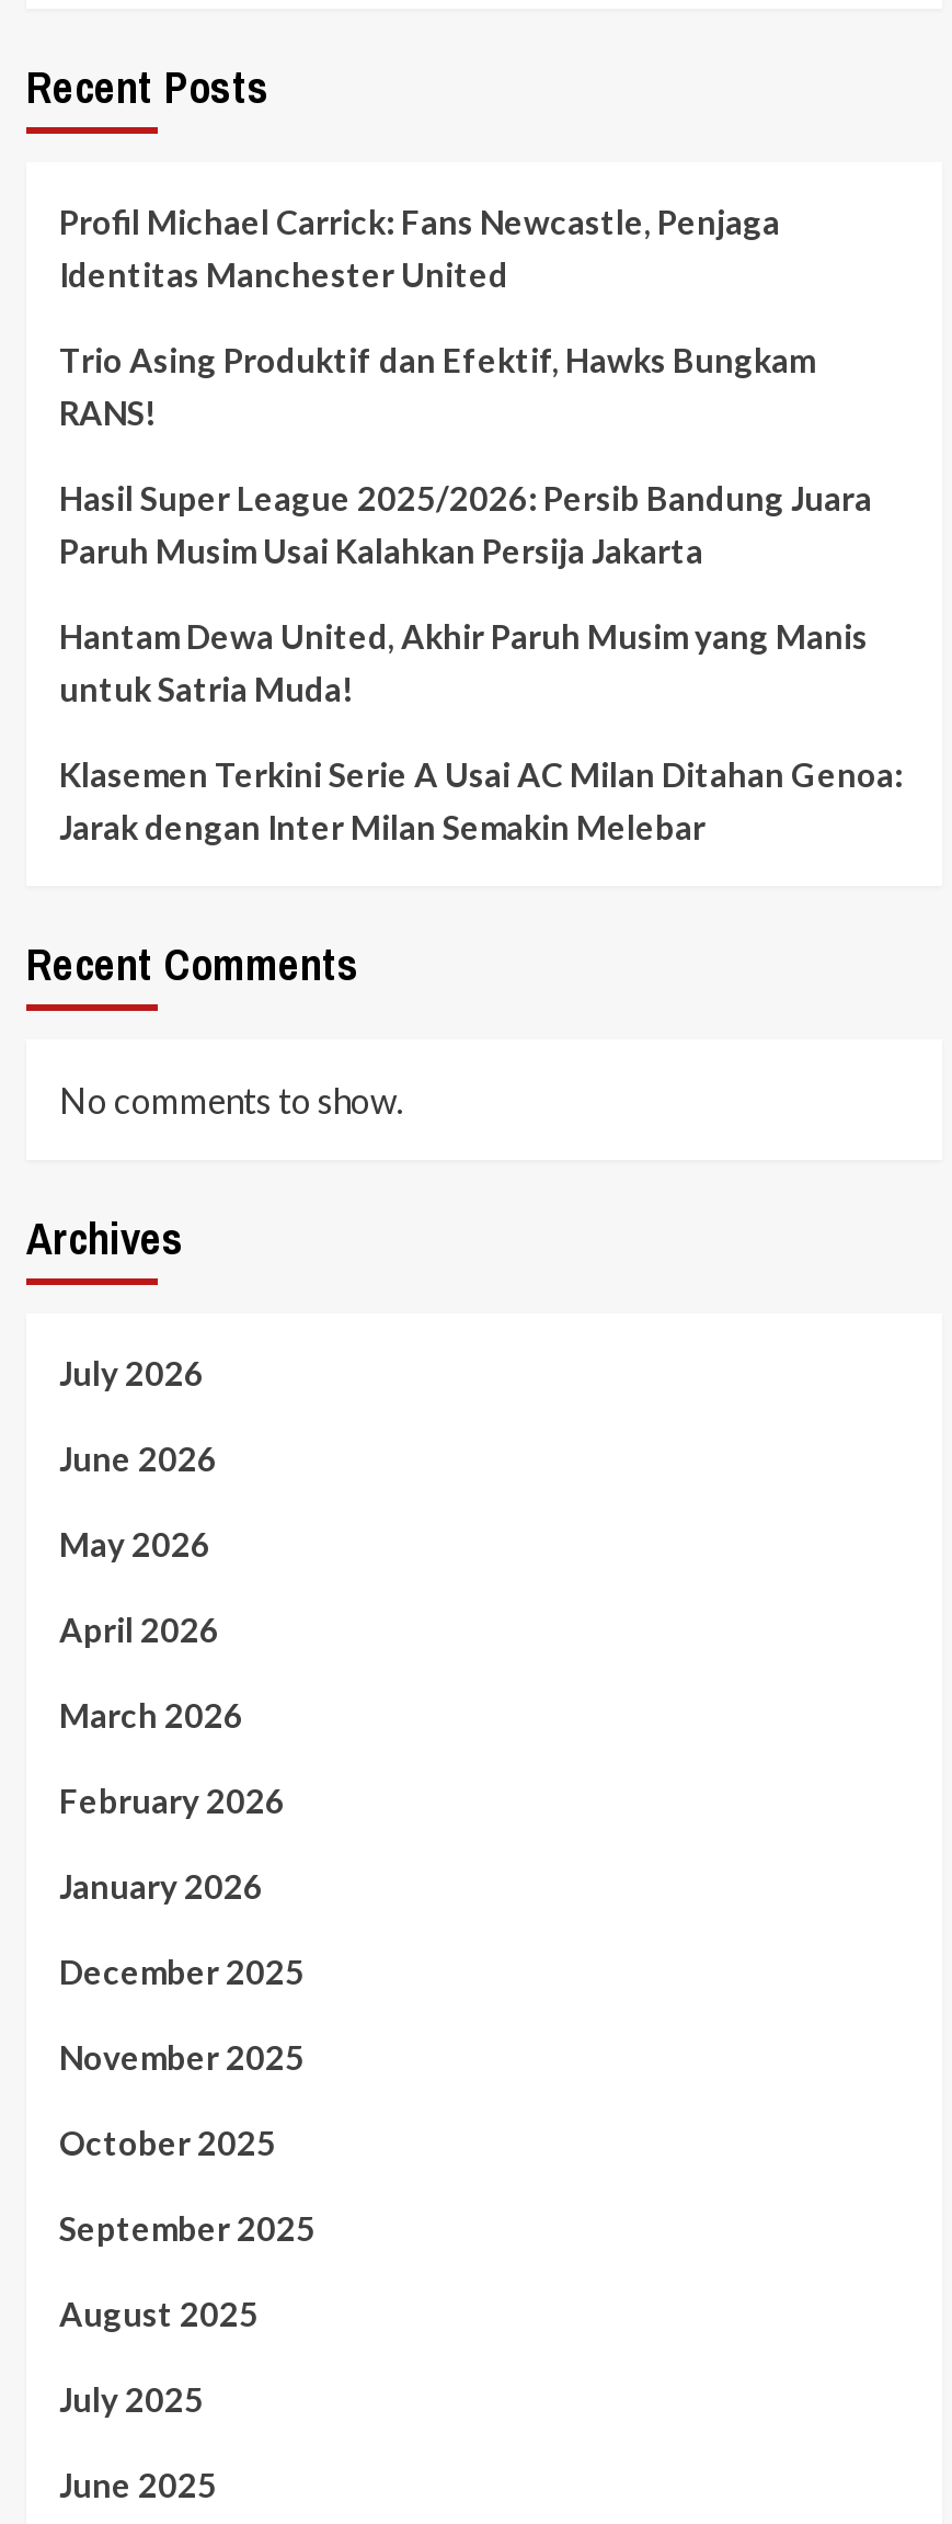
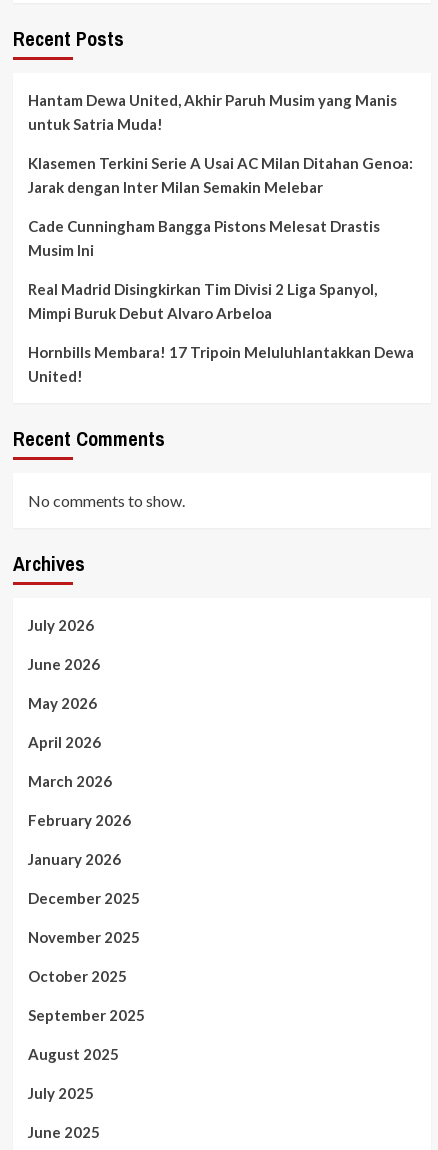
[59,203,872,572] Profil Michael Carrick: Fans Newcastle, Penjaga | Identitas Manchester United | Trio Asing Produktif dan Efektif, Hawks Bungkam | RANS! | Hasil Super League 2025/2026: Persib Bandung Juara | Paruh Musim Usai Kalahkan Persija Jakarta -> none
moved [59,618,903,848] -> [28,91,413,196]: Hantam Dewa United, Akhir Paruh Musim yang Manis | untuk Satria Muda! | Klasemen Terkini Serie A Usai AC Milan Ditahan Genoa: | Jarak dengan Inter Milan Semakin Melebar
none -> [28,217,414,385] Cade Cunningham Bangga Pistons Melesat Drastis | Musim Ini | Real Madrid Disingkirkan Tim Divisi 2 Liga Spanyol, | Mimpi Buruk Debut Alvaro Arbeloa | Hornbills Membara! 17 Tripoin Meluluhlantakkan Dewa | United!

